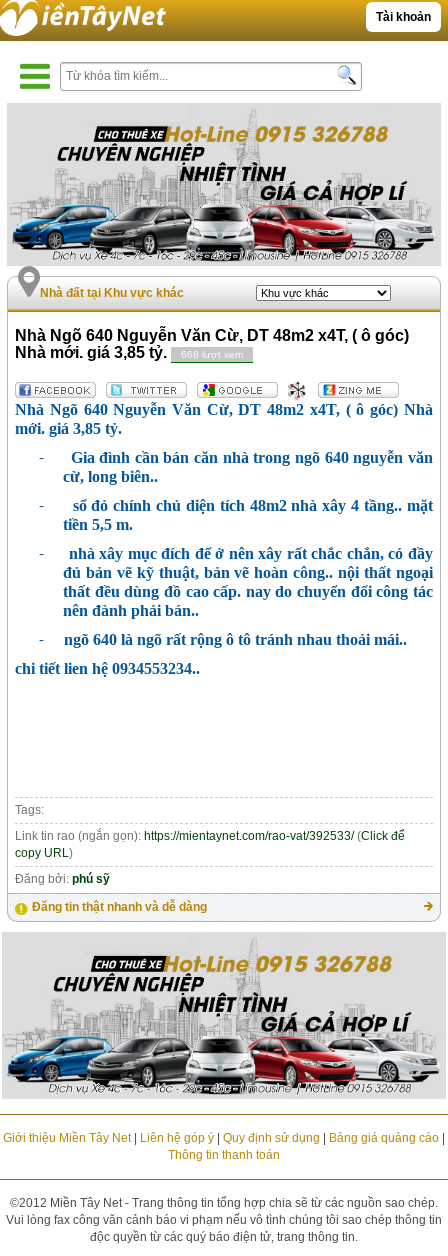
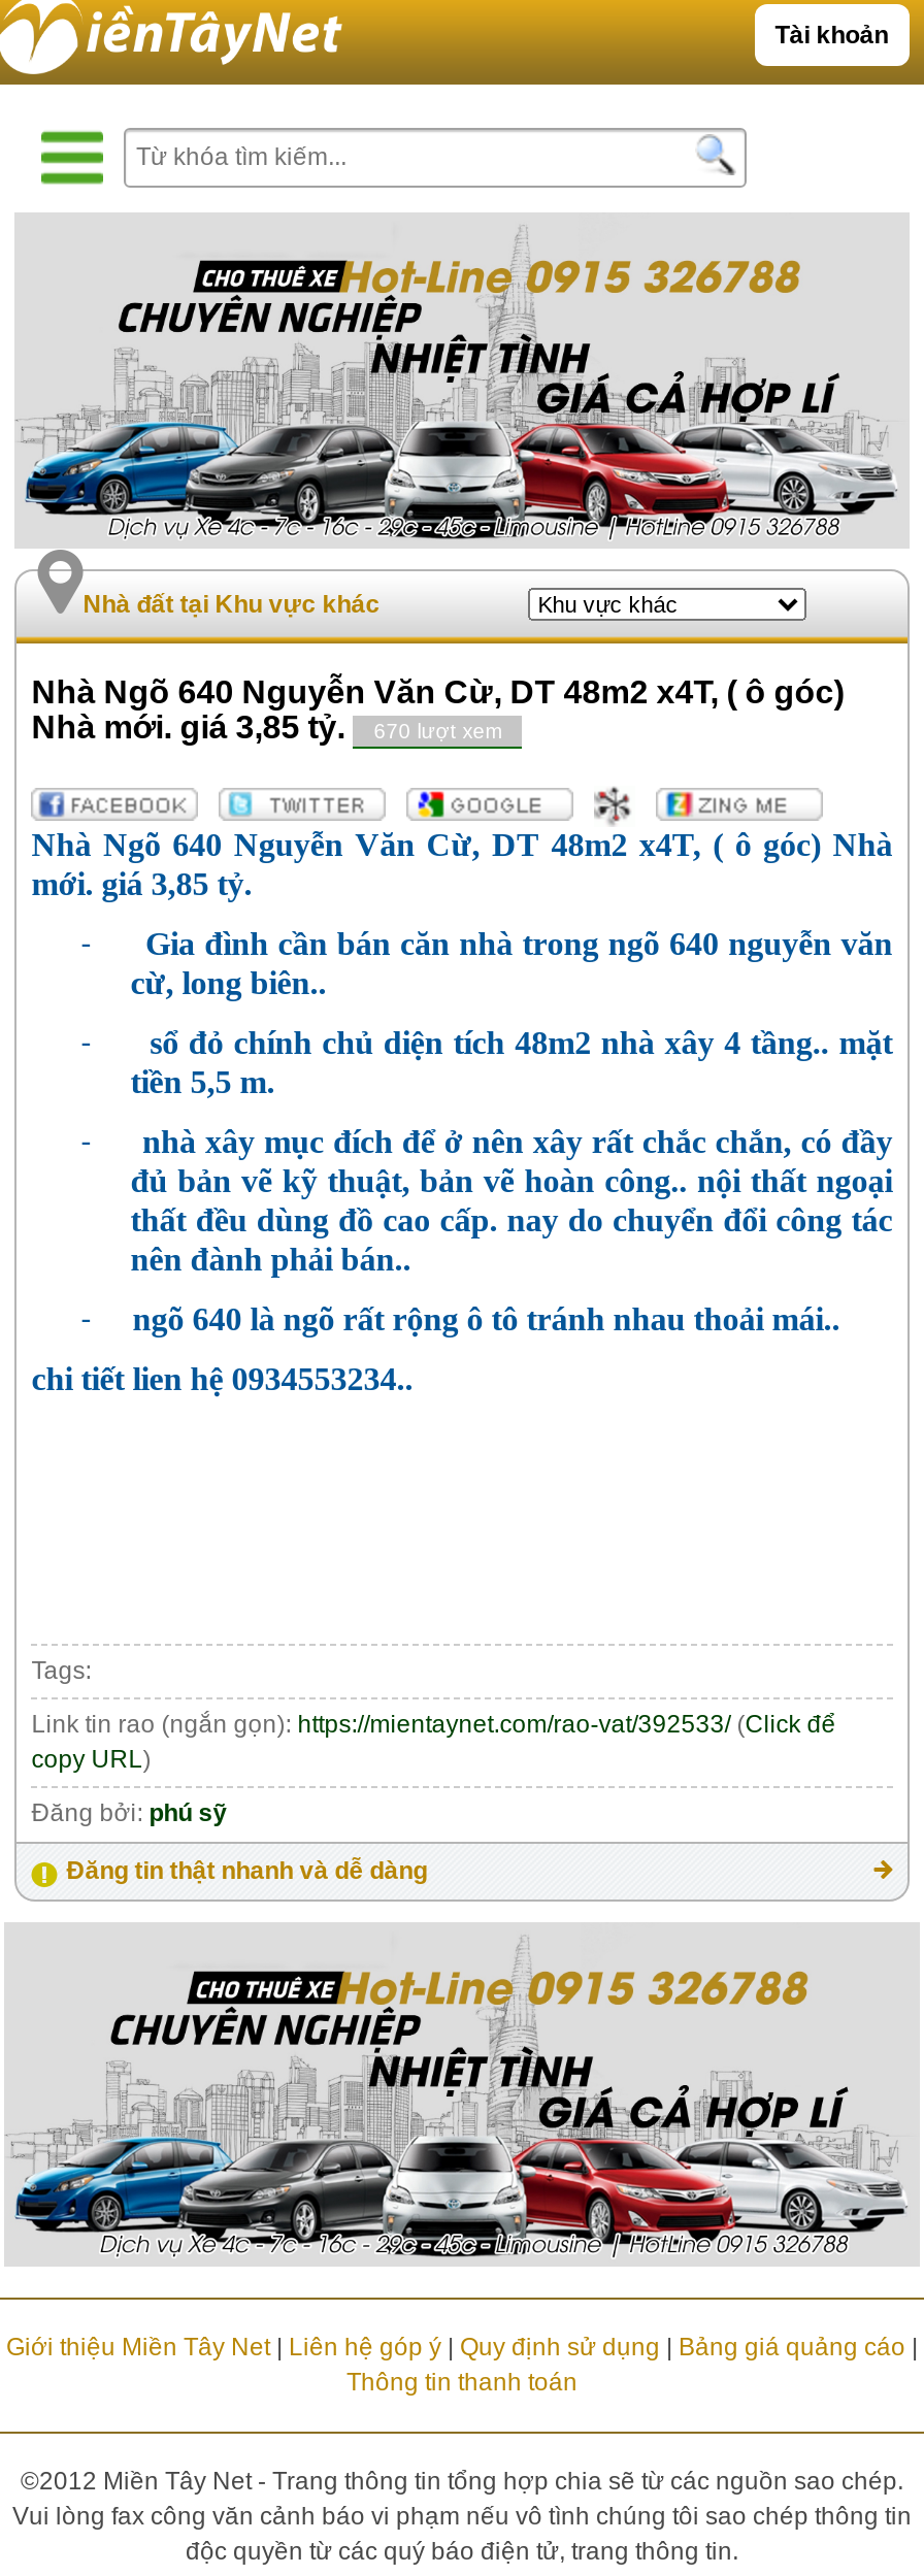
[15,344,243,361] Nhà mới. giá 3,85 tỷ. 668 lượt xem -> [31,710,502,745] Nhà mới. giá 3,85 tỷ. 670 lượt xem

